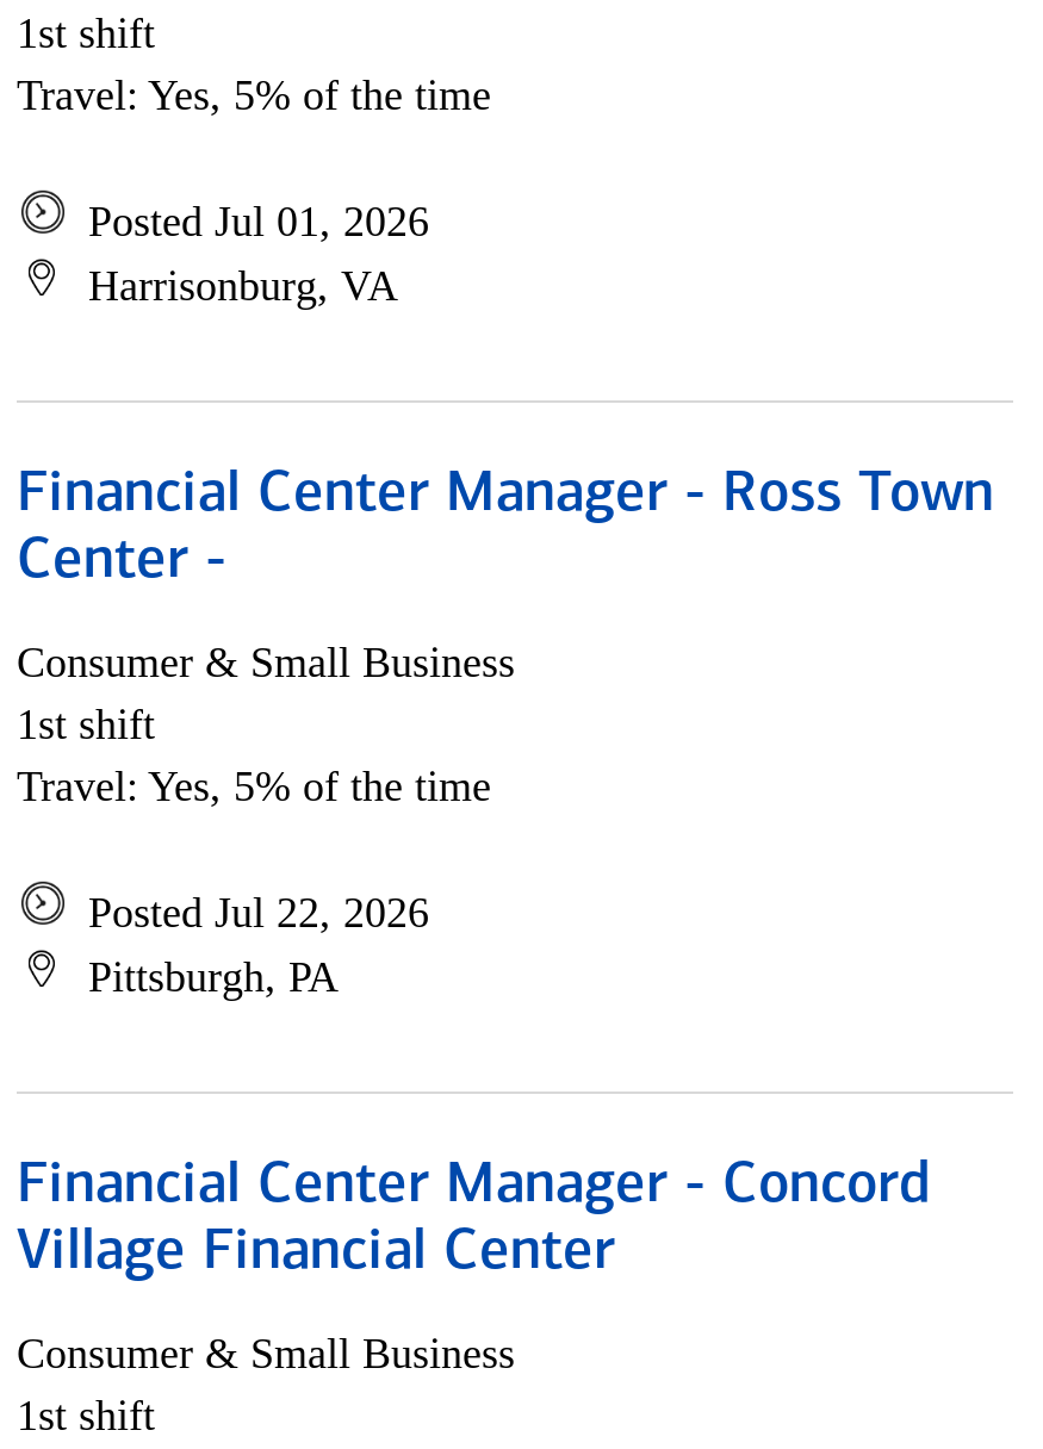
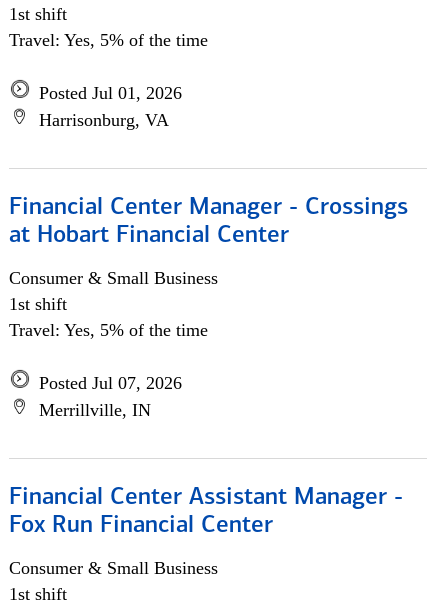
[17,467,994,591] Financial Center Manager - Ross Town | Center - -> [9,196,408,248] Financial Center Manager - Crossings | at Hobart Financial Center
[88,889,429,1001] Posted Jul 22, 2026 | Pittsburgh, PA -> [39,373,182,420] Posted Jul 07, 2026 | Merrillville, IN
[17,1158,930,1282] Financial Center Manager - Concord | Village Financial Center -> [9,486,403,538] Financial Center Assistant Manager - | Fox Run Financial Center

